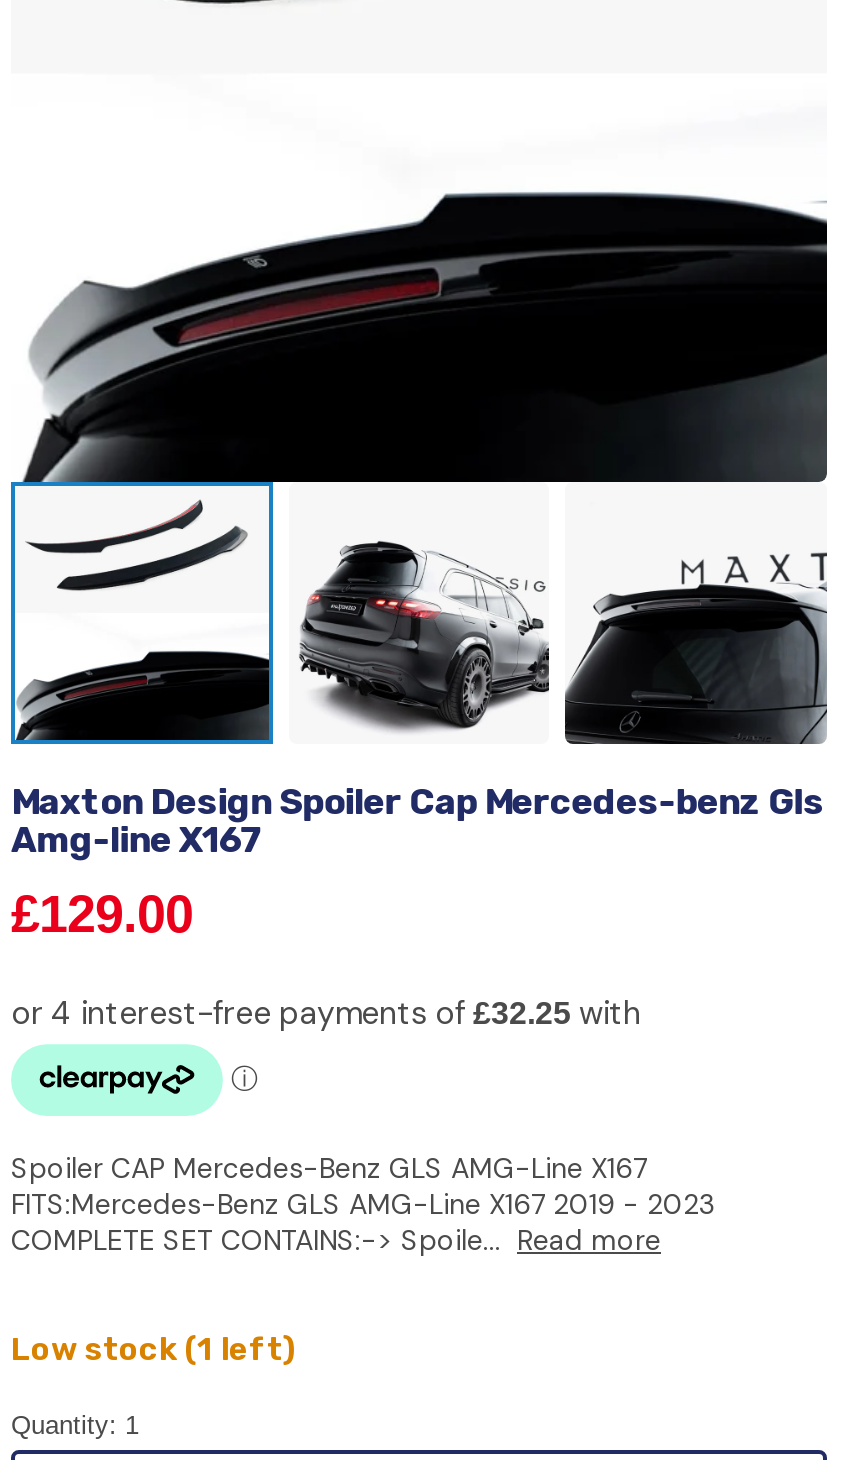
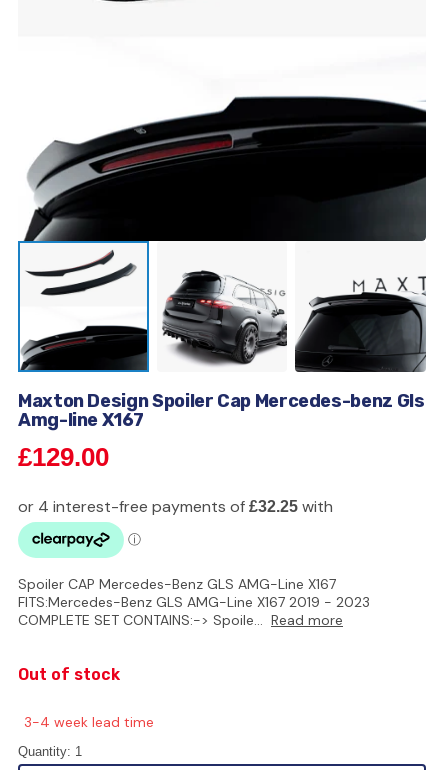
[11,1330,295,1368] Low stock (1 left) -> [18,665,154,731] Out of stock | 3-4 week lead time

